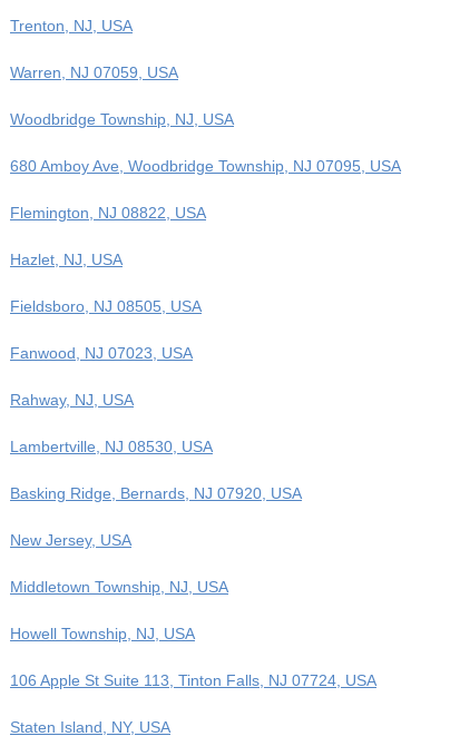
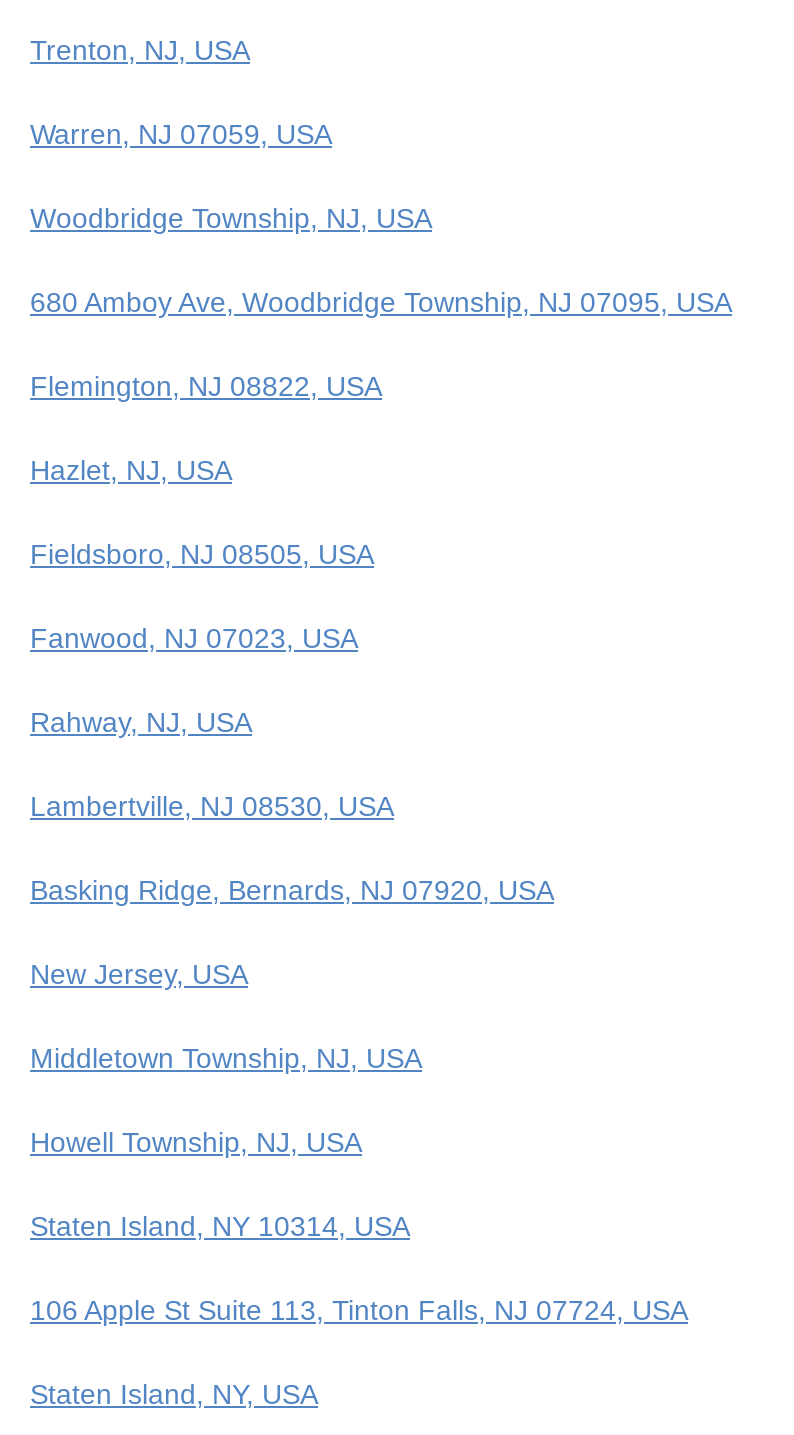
none -> [30,1210,410,1242] Staten Island, NY 10314, USA

